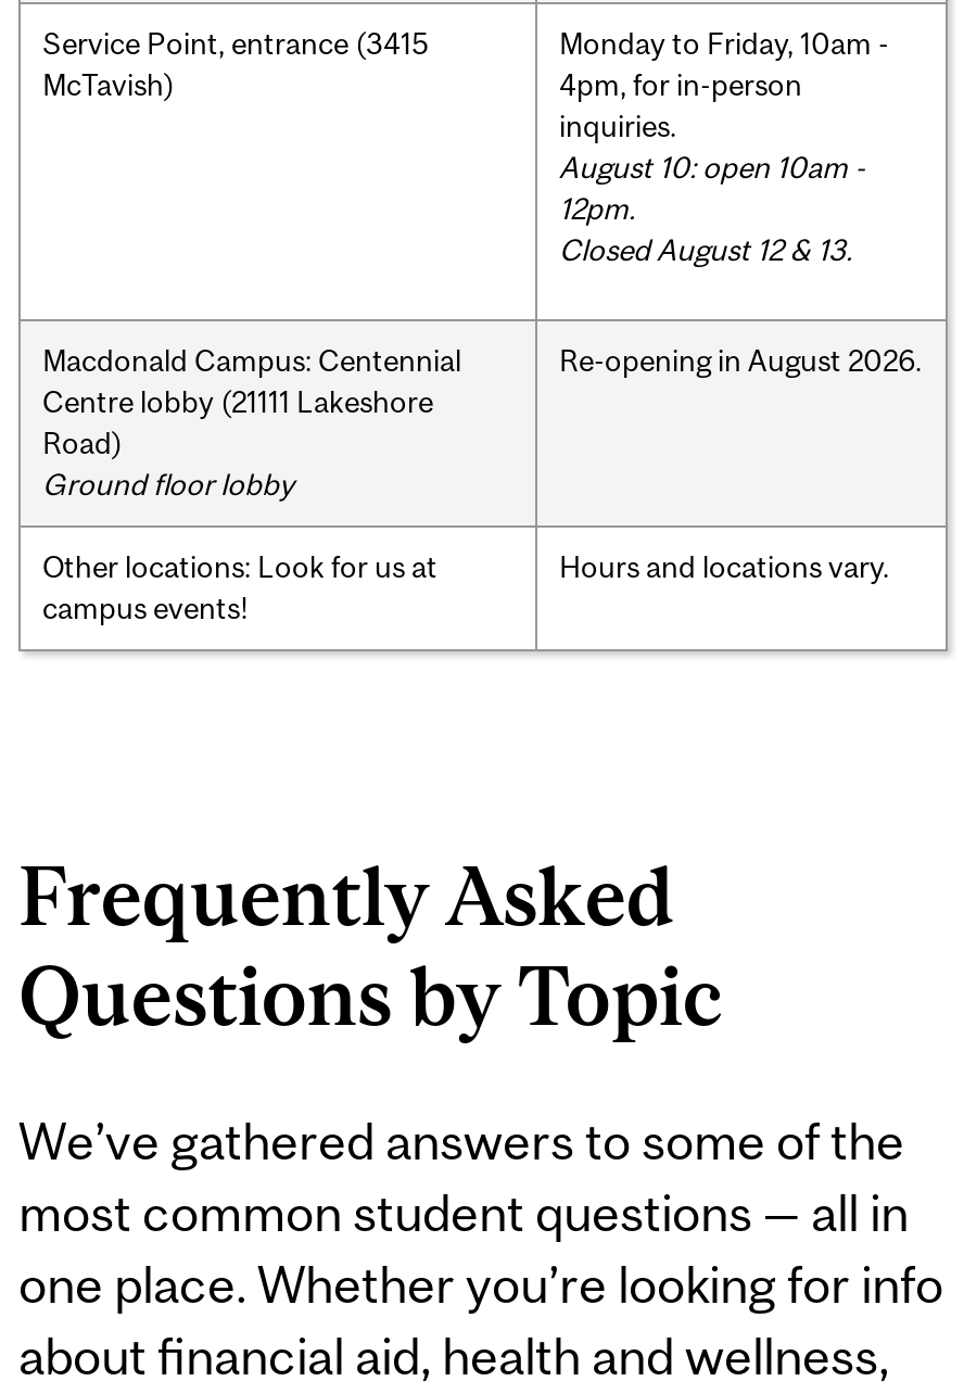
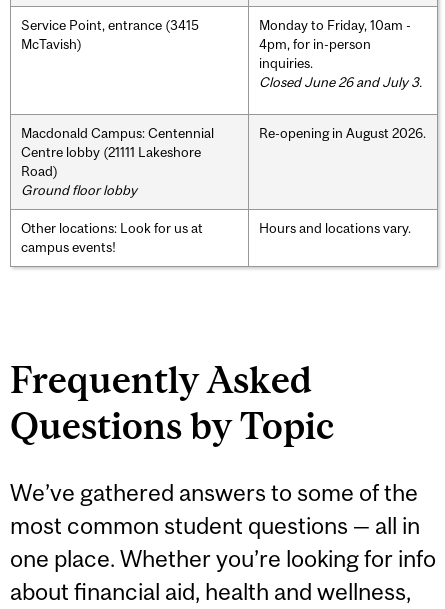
[559,149,865,266] August 10: open 10am - | 12pm. | Closed August 12 & 13. -> [259,74,422,90] Closed June 26 and July 3.

